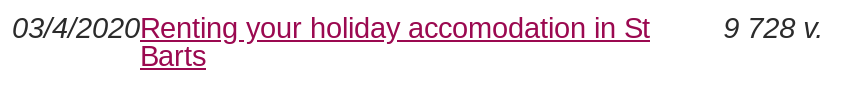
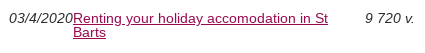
[723,13,823,45] 9 728 v. -> [365,10,415,26] 9 720 v.

